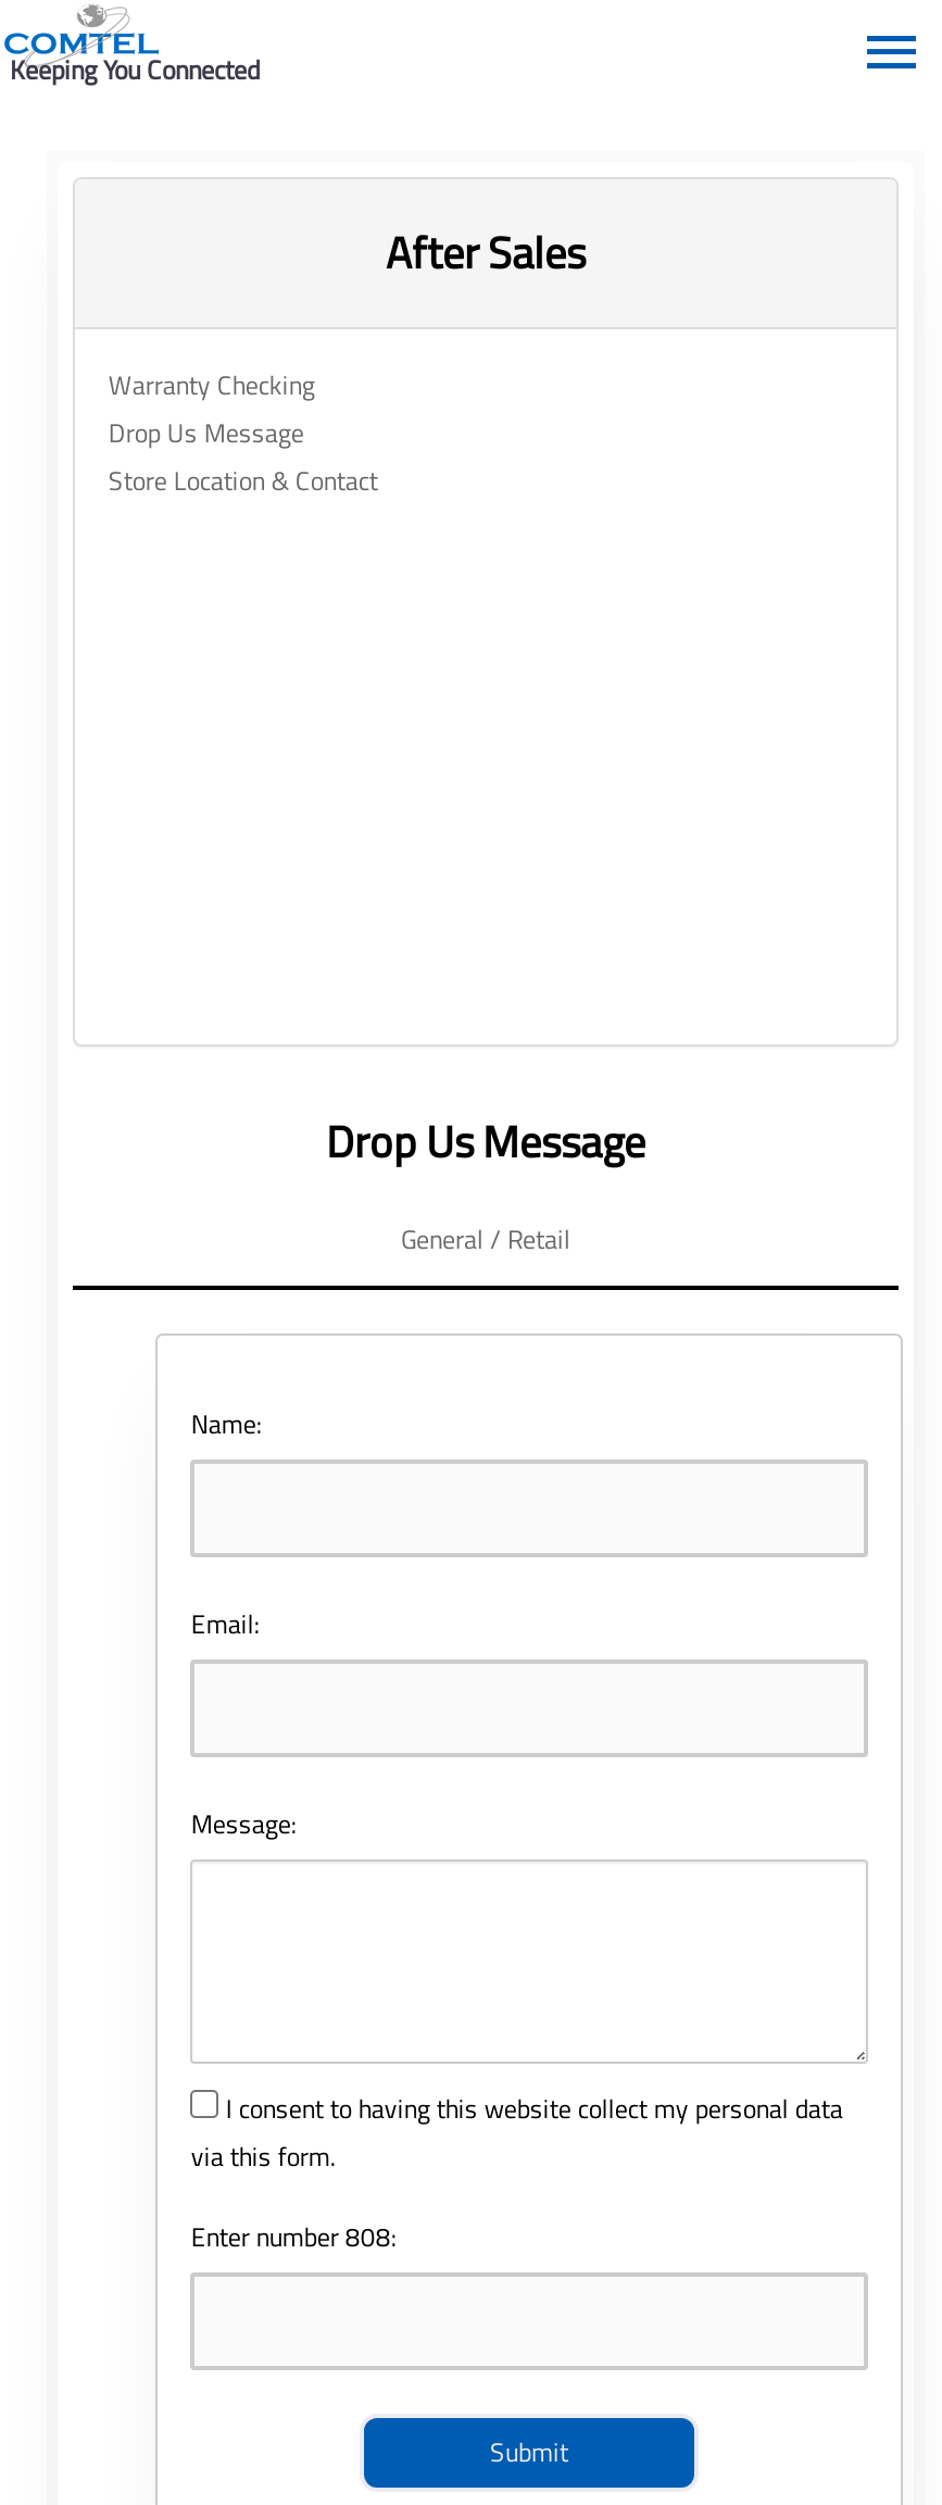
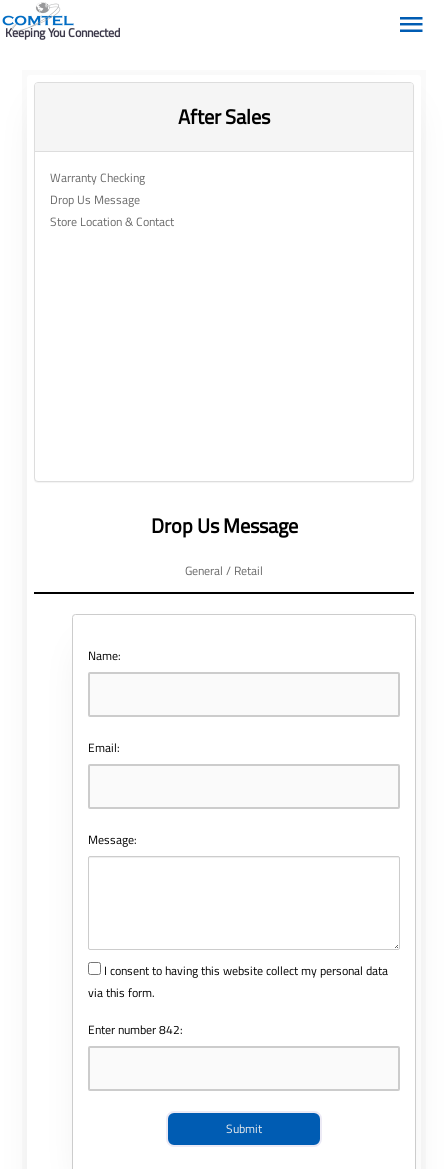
[191,2216,397,2257] Enter number 808: -> [88,1020,183,1039] Enter number 842:

